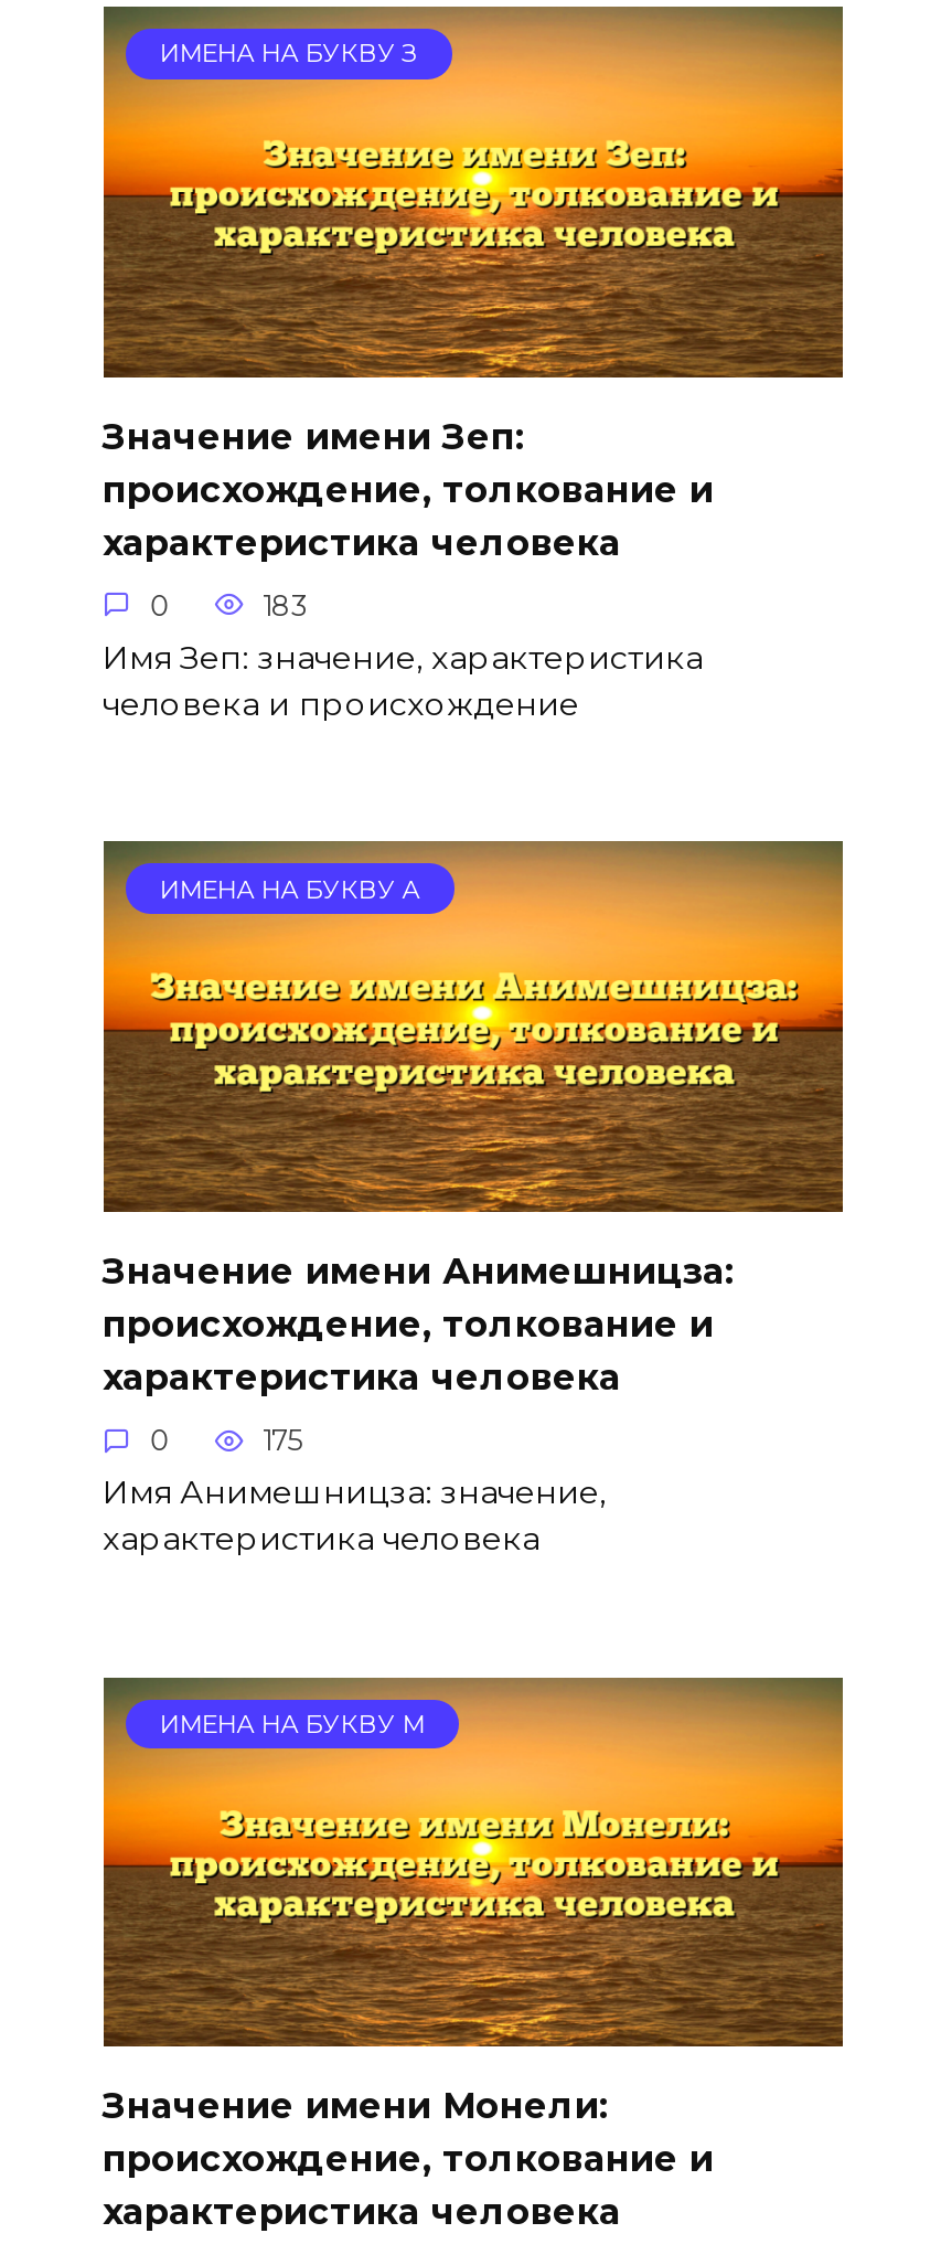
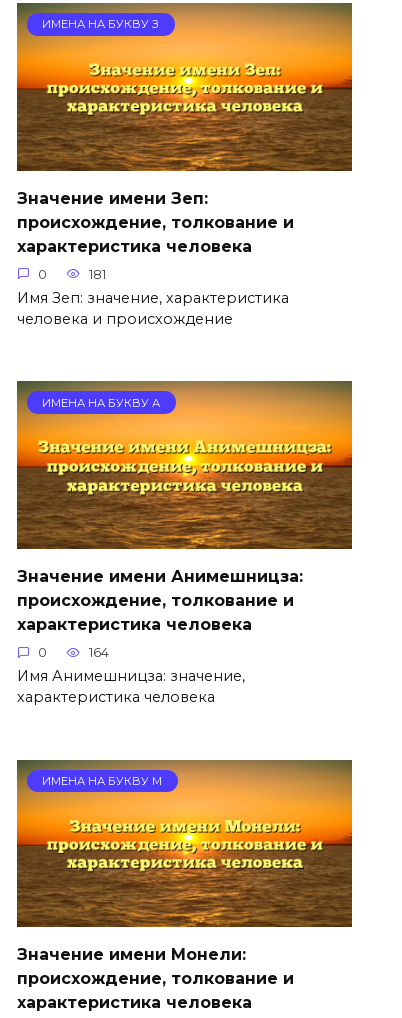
[263,589,309,623] 183 -> [89,267,106,282] 181
[263,1424,302,1457] 175 -> [89,645,109,660] 164

